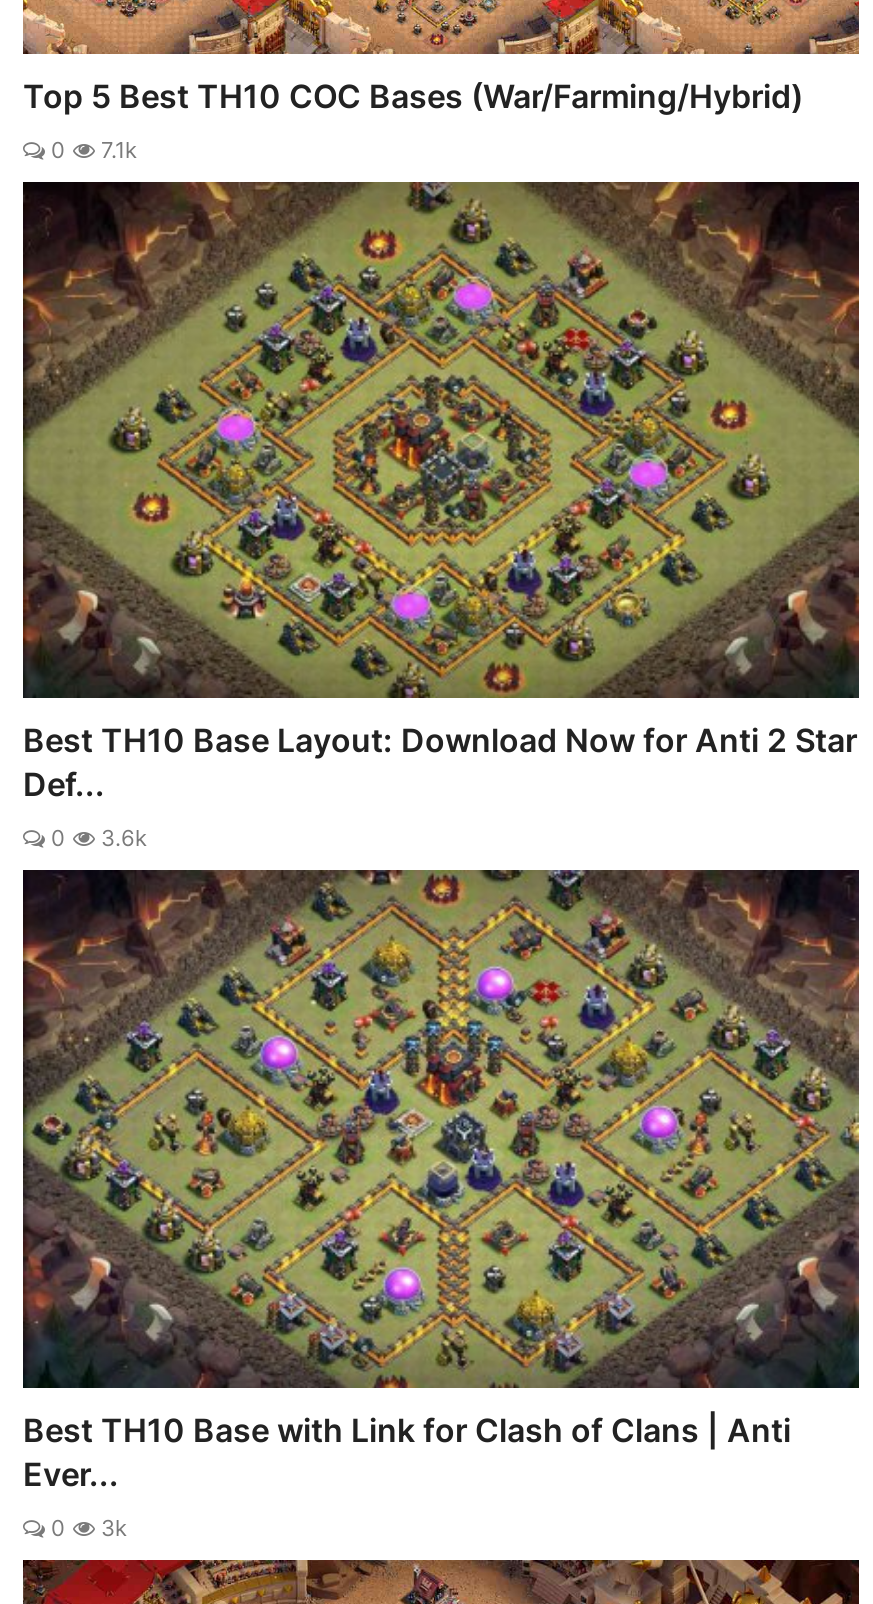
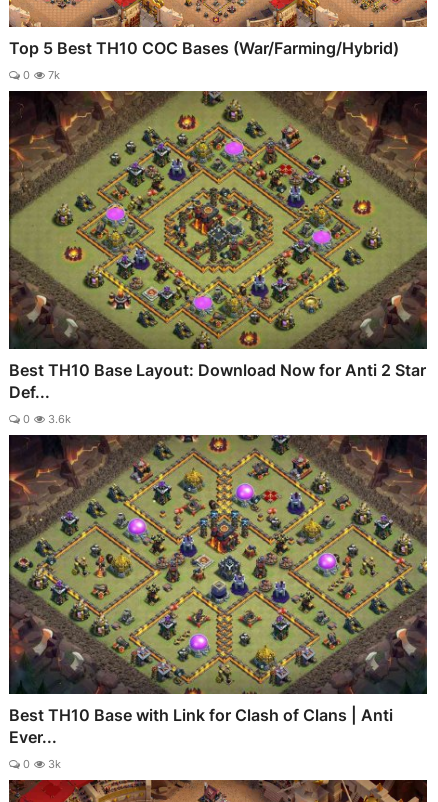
[45,135,137,163] 0 7.1k -> [20,68,60,82] 0 7k

